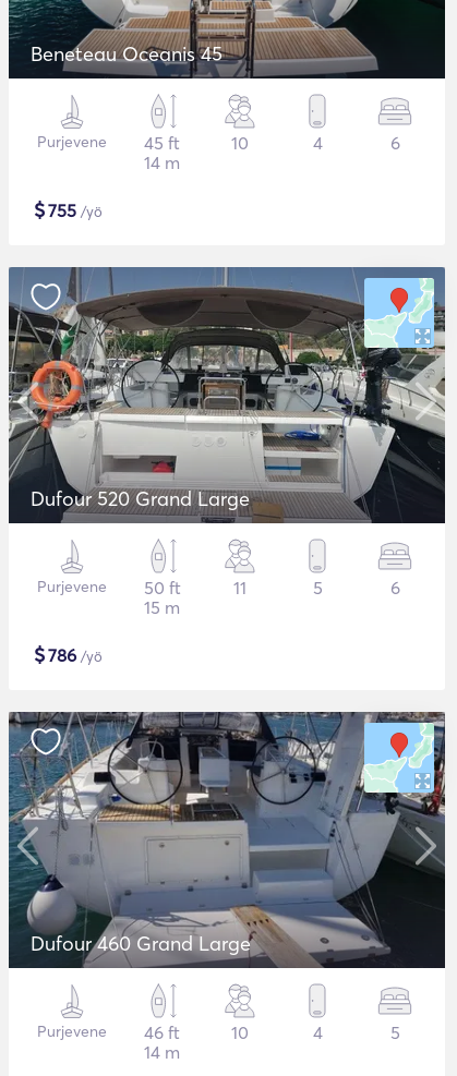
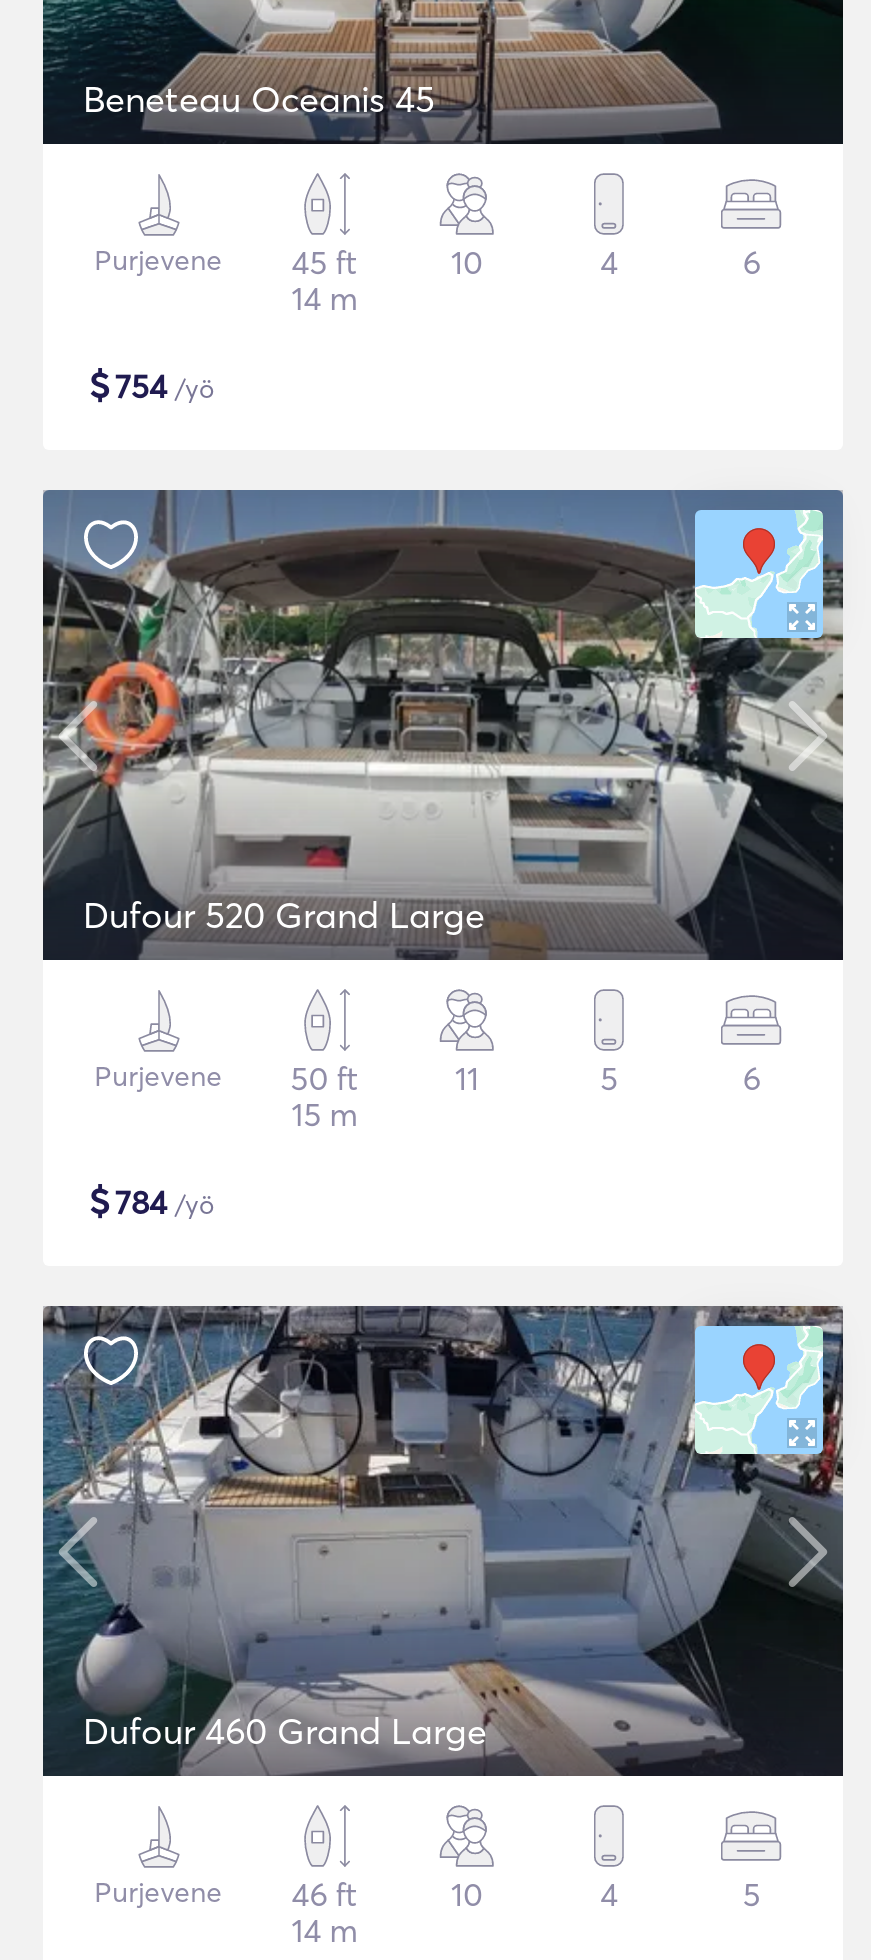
[34,197,103,222] $755 /yö -> [89,362,215,408] $754 /yö
[34,642,103,667] $786 /yö -> [89,1178,215,1224] $784 /yö

